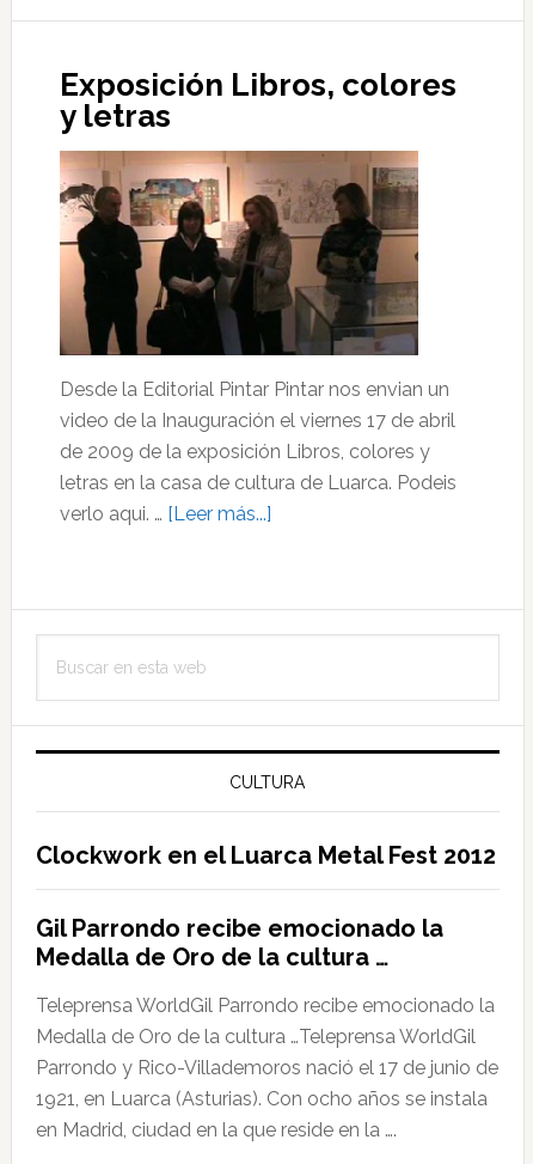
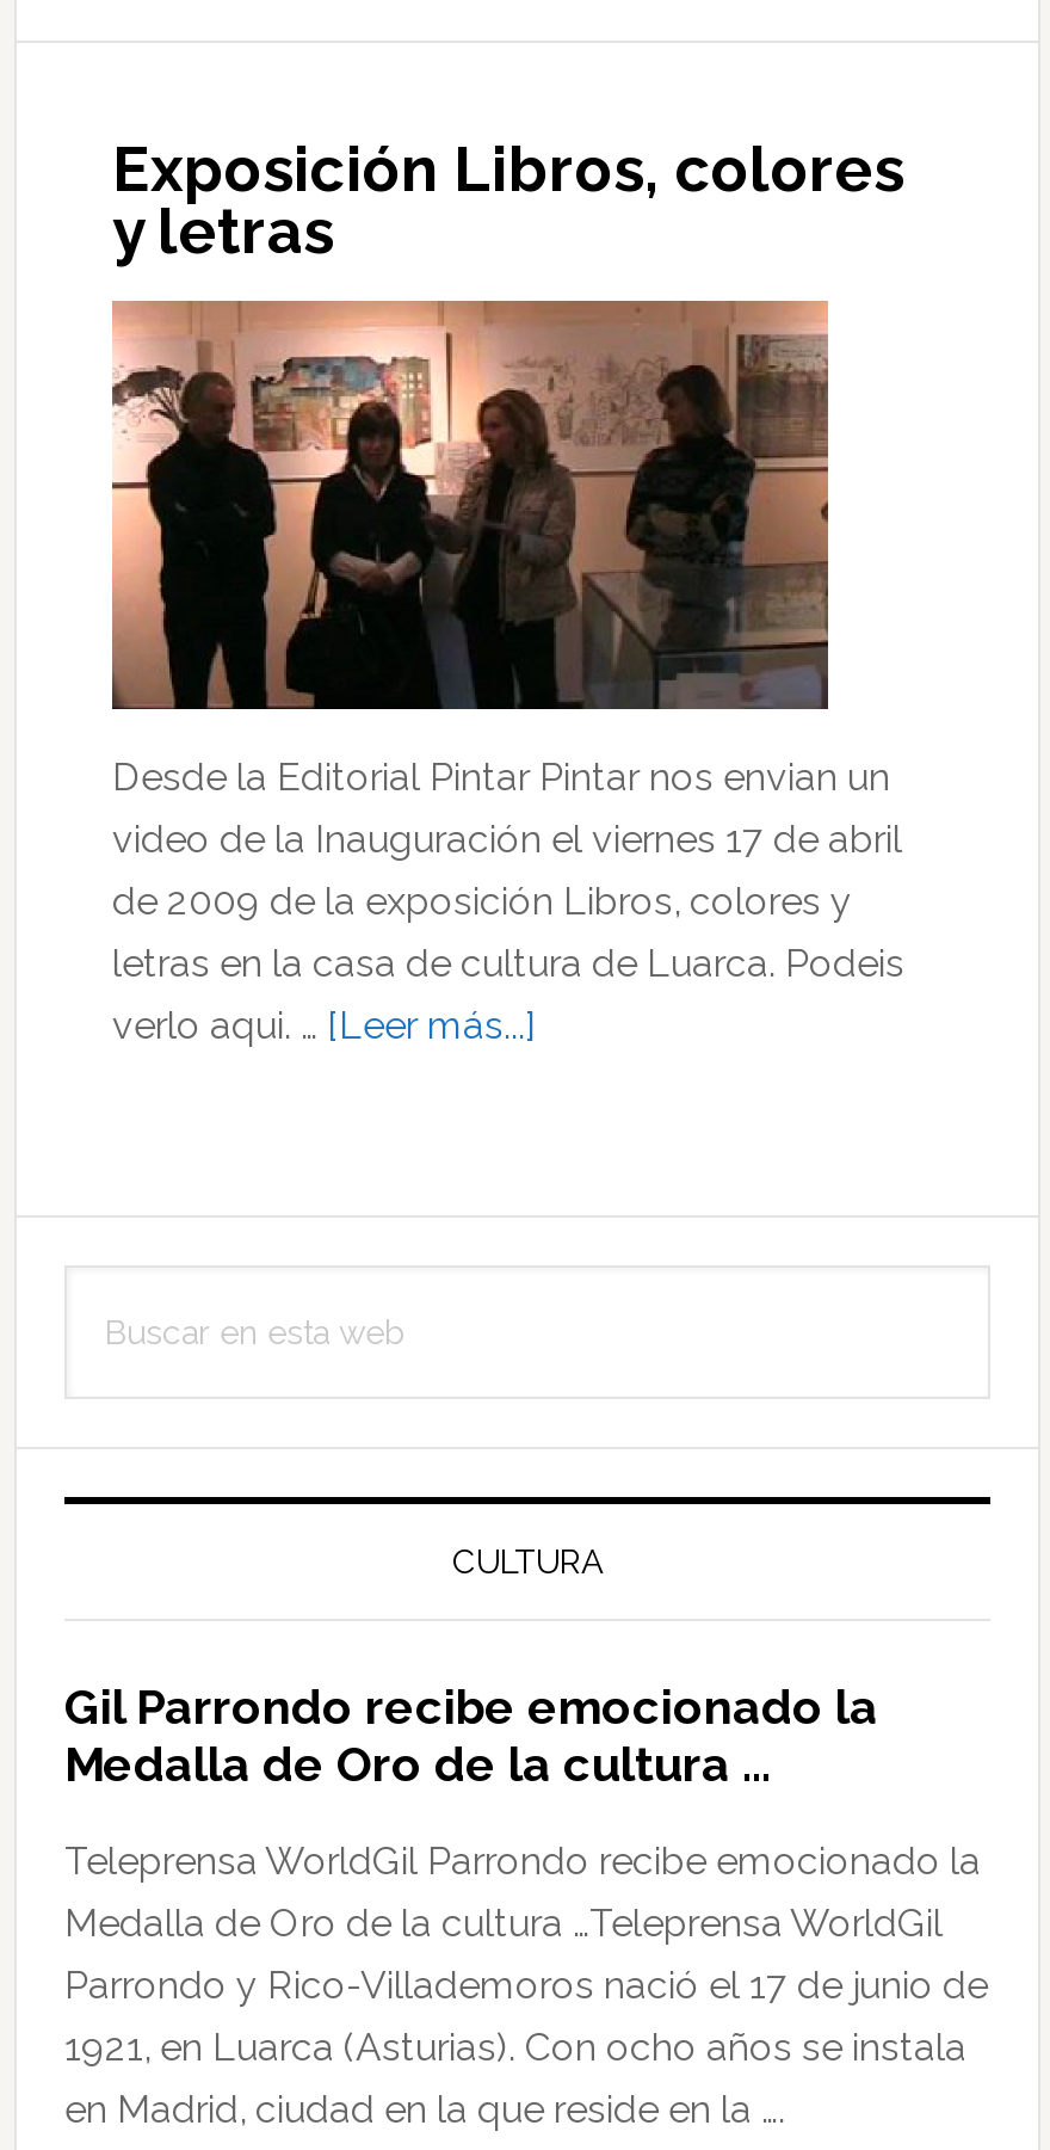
[36,841,496,870] Clockwork en el Luarca Metal Fest 2012 -> none

